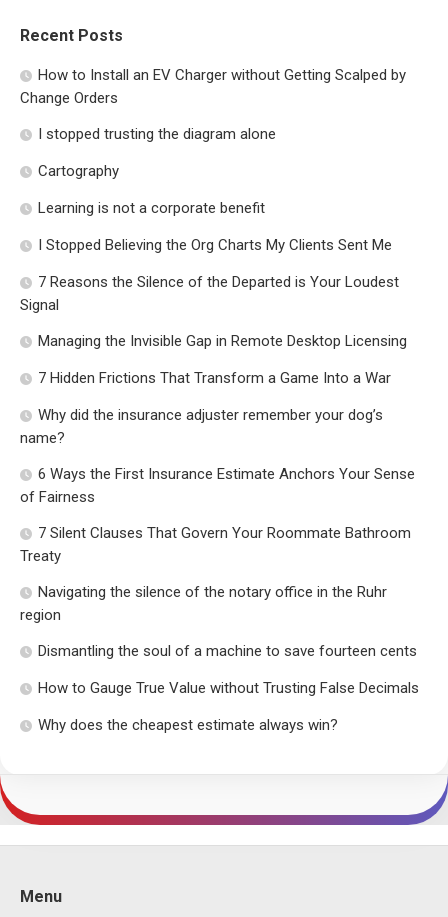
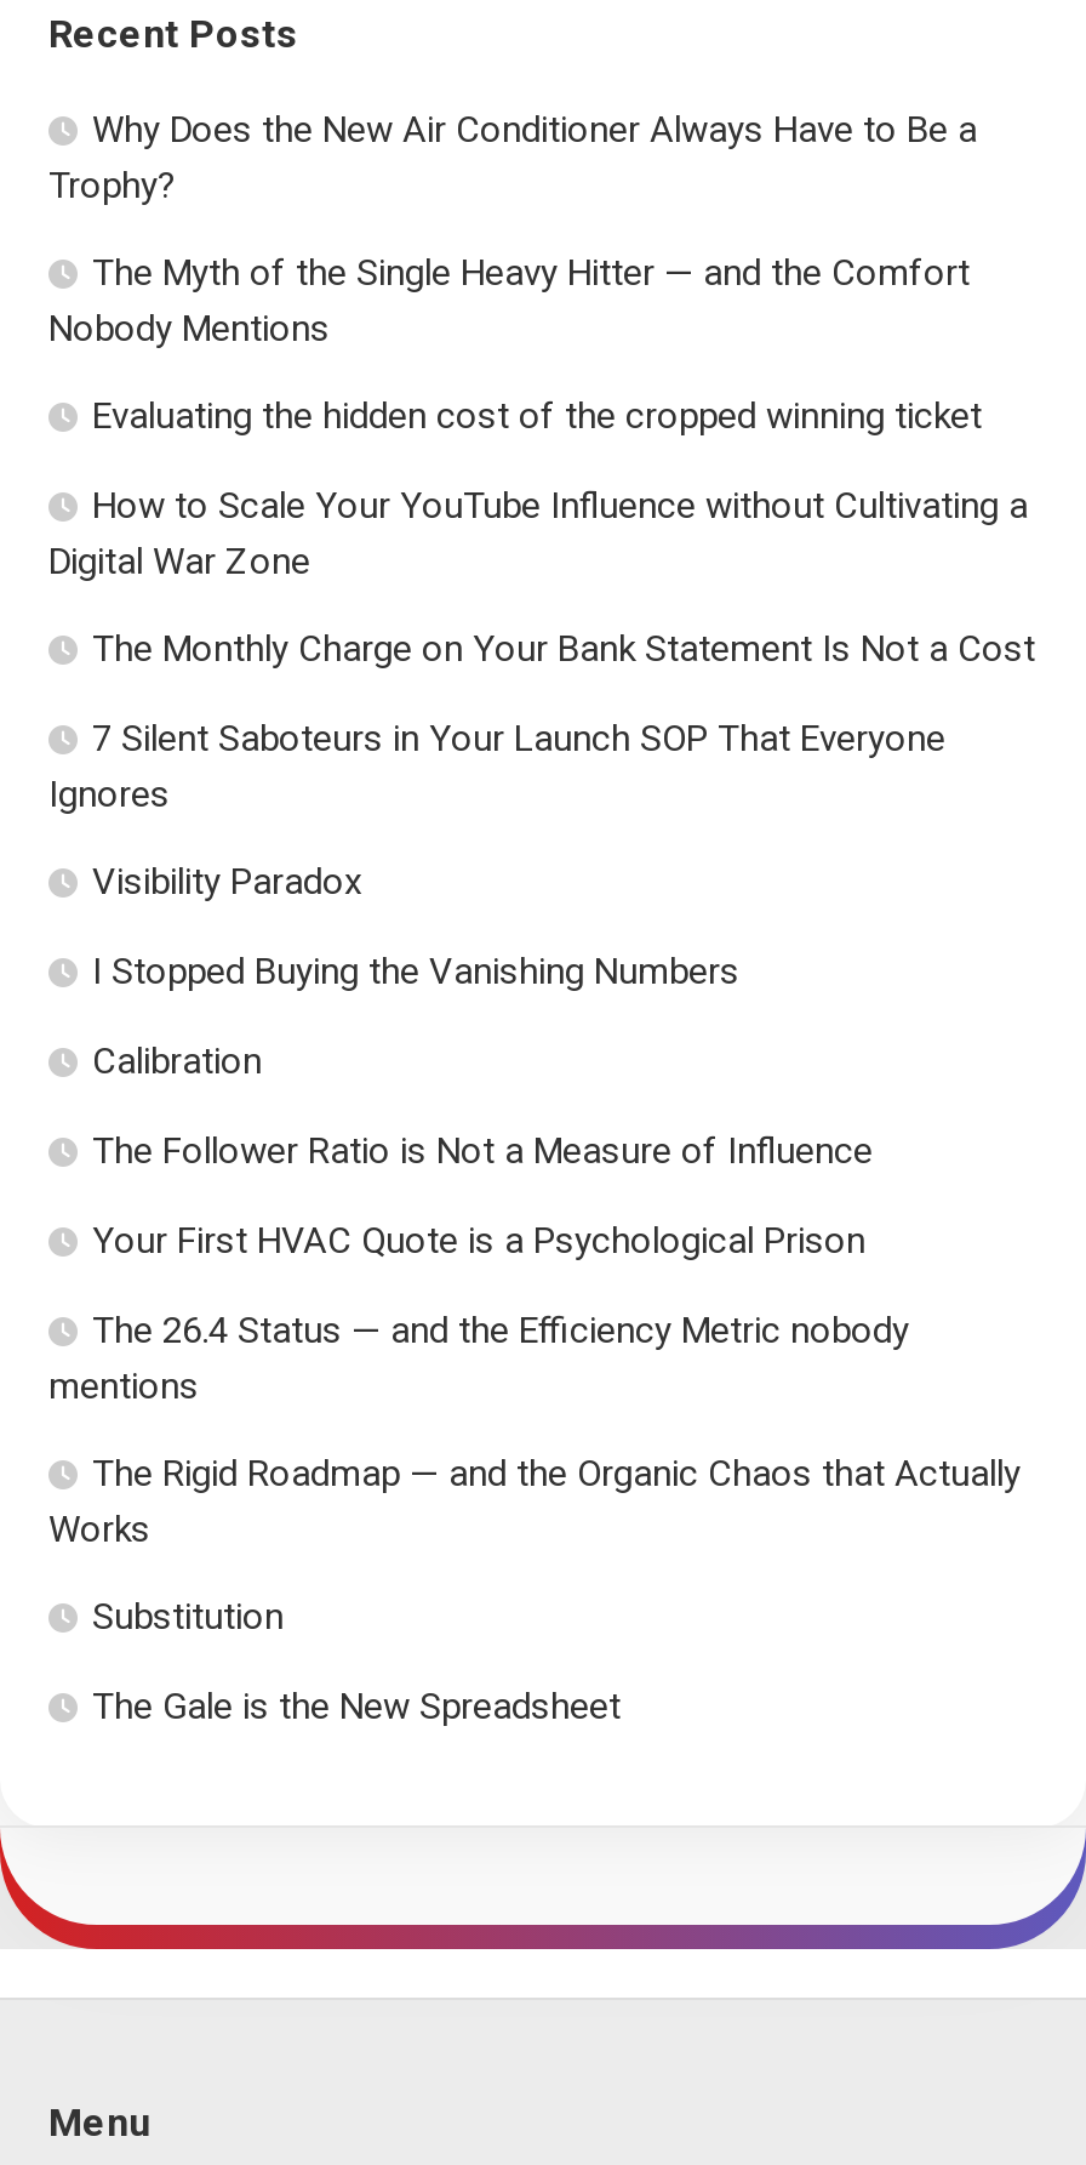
[20,65,406,106] How to Install an EV Charger without Getting Scalped by | Change Orders -> [48,109,977,209] Why Does the New Air Conditioner Always Have to Be a | Trophy?
[38,124,276,142] I stopped trusting the diagram alone -> [48,252,970,352] The Myth of the Single Heavy Hitter — and the Comfort | Nobody Mentions
[38,161,119,179] Cartography -> [92,395,982,439] Evaluating the hidden cost of the cropped winning ticket
[38,198,265,216] Learning is not a corporate benefit -> [48,485,1028,585] How to Scale Your YouTube Influence without Cultivating a | Digital War Zone
[38,235,392,253] I Stopped Believing the Org Charts My Clients Sent Me -> [92,628,1035,672] The Monthly Charge on Your Bank Statement Is Not a Cost
[20,272,399,313] 7 Reasons the Silence of the Departed is Your Loudest | Signal -> [48,718,945,817] 7 Silent Saboteurs in Your Launch SOP That Everyone | Ignores
[38,331,407,349] Managing the Invisible Gap in Remote Desktop Licensing -> [92,861,361,905] Visibility Paradox
[38,368,391,386] 7 Hidden Frictions That Transform a Game Into a War -> [92,951,739,995] I Stopped Buying the Vanishing Numbers
[20,405,383,446] Why did the insurance adjuster remember your dog’s | name? -> [92,1041,262,1084] Calibration
[20,464,415,505] 6 Ways the First Insurance Estimate Anchors Your Sense | of Fairness -> [92,1130,873,1174] The Follower Ratio is Not a Measure of Influence
[20,523,411,564] 7 Silent Clauses That Govern Your Roommate Bathroom | Treaty -> [92,1220,865,1264] Your First HVAC Quote is a Psychological Prison
[20,582,387,623] Navigating the silence of the notary office in the Ruhr | region -> [48,1310,909,1409] The 26.4 Status — and the Efficiency Metric nobody | mentions
[38,641,417,659] Dismantling the soul of a machine to save fourteen cents -> [48,1453,1021,1552] The Rigid Roadmap — and the Organic Chaos that Actually | Works
[38,678,419,696] How to Gauge True Value without Trusting False Decimals -> [92,1596,284,1640] Substitution
[38,715,338,733] Why does the cheapest estimate always win? -> [92,1686,621,1730] The Gale is the New Spreadsheet

